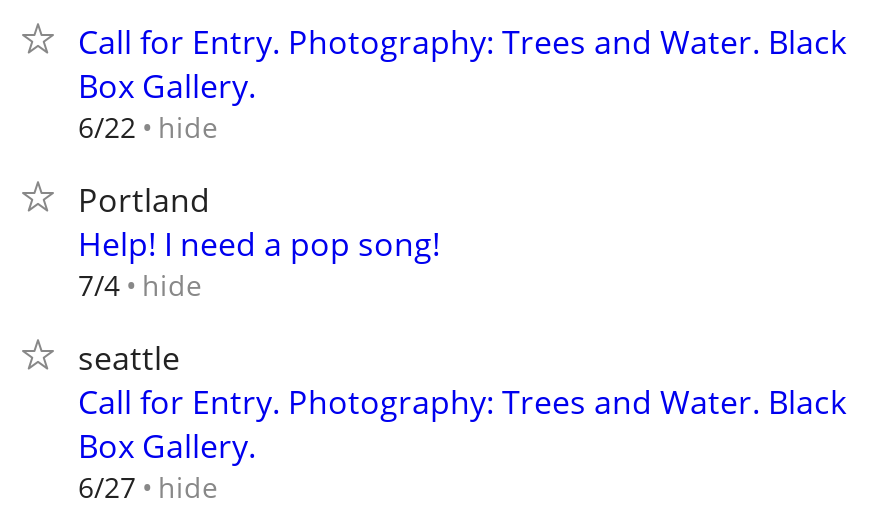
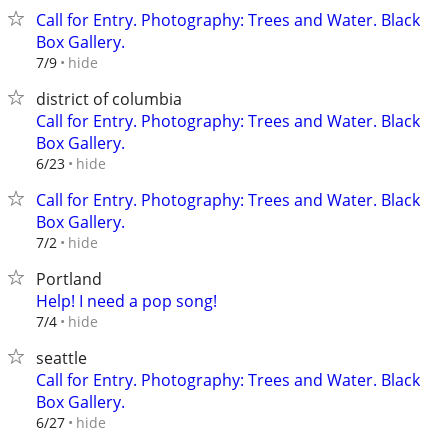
[78,107,218,146] 6/22 hide -> [36,52,420,252] 7/9 hide | district of columbia | Call for Entry. Photography: Trees and Water. Black | Box Gallery. | 6/23 hide | Call for Entry. Photography: Trees and Water. Black | Box Gallery. | 7/2 hide

